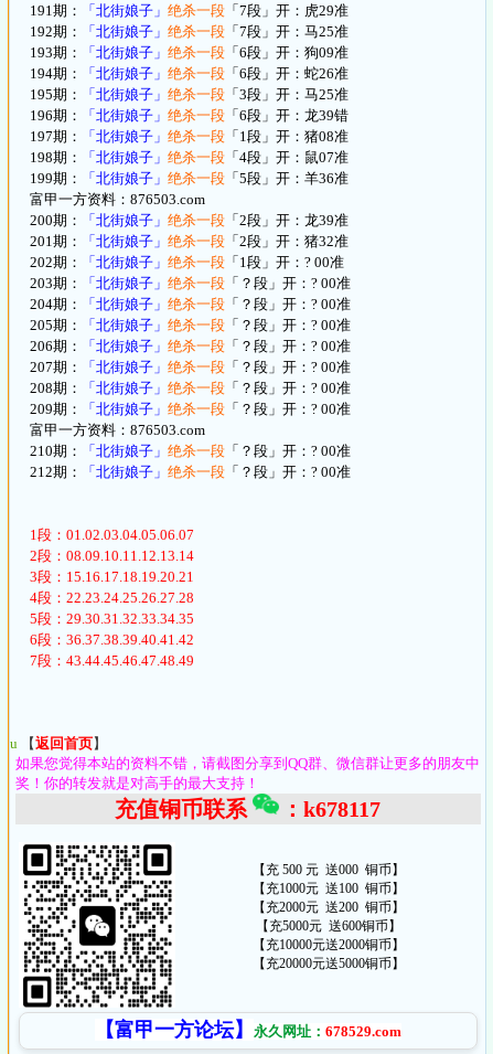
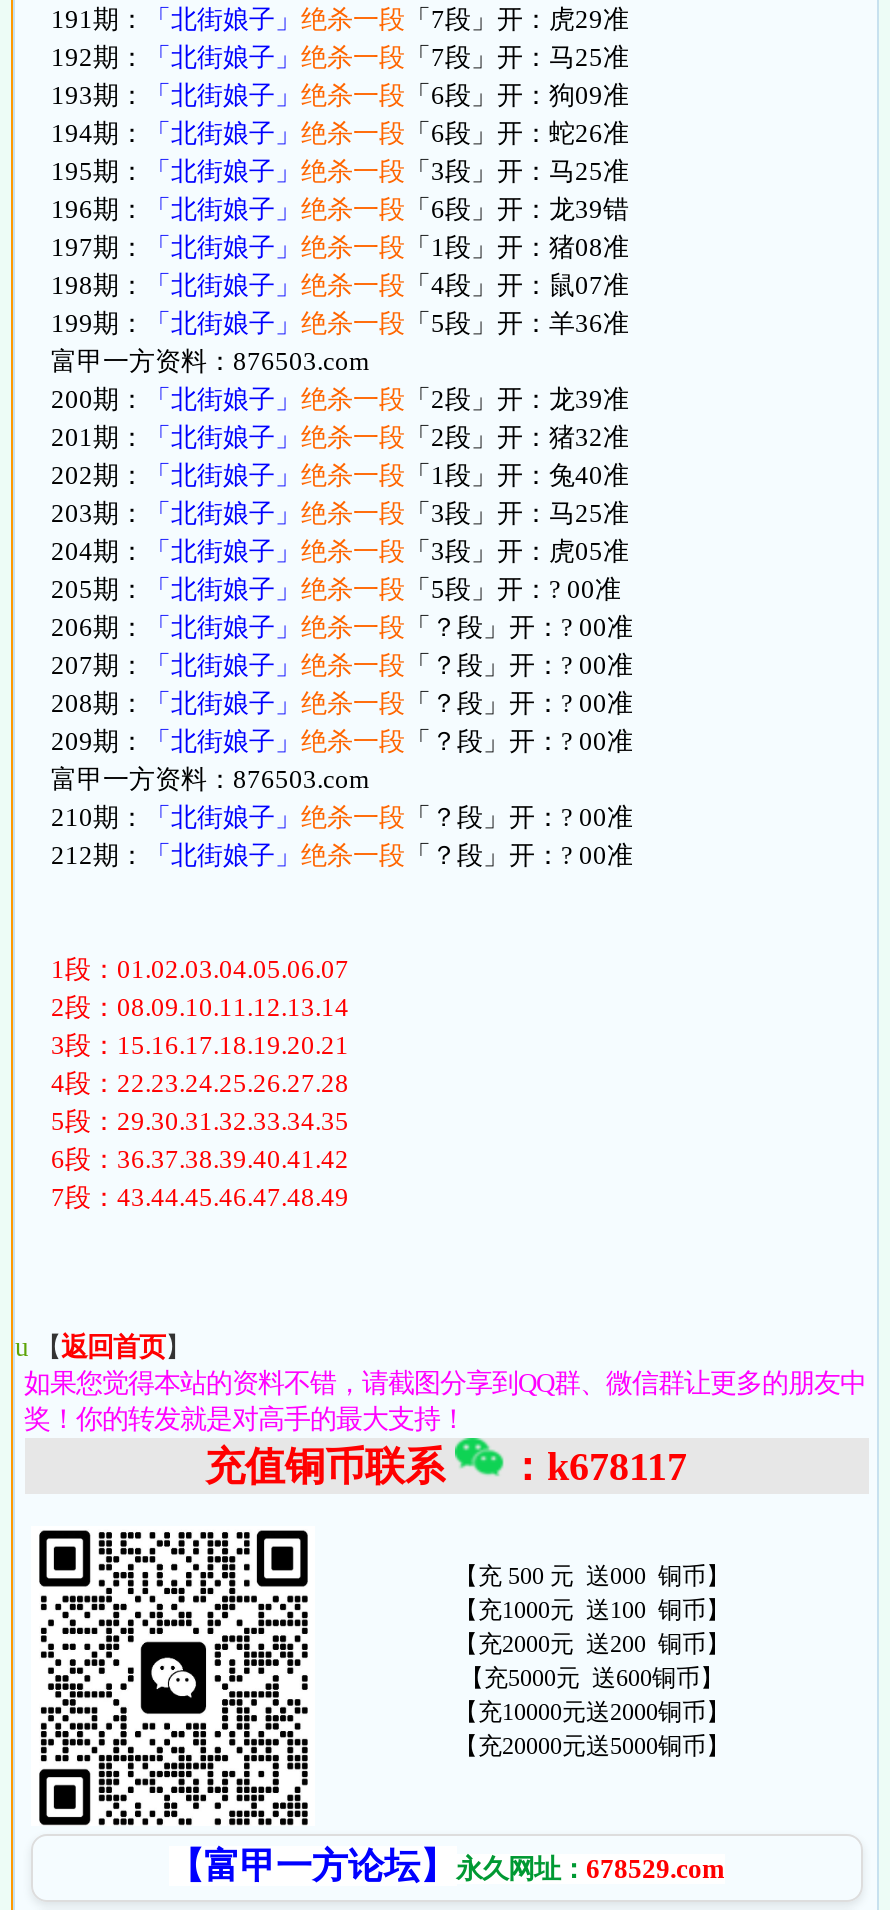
[26,254,344,270] 202期：「北街娘子」绝杀一段「1段」开：? 00准 -> [45,460,629,490] 202期：「北街娘子」绝杀一段「1段」开：兔40准
[26,275,351,291] 203期：「北街娘子」绝杀一段「？段」开：? 00准 -> [45,498,629,528] 203期：「北街娘子」绝杀一段「3段」开：马25准
[26,296,351,312] 204期：「北街娘子」绝杀一段「？段」开：? 00准 -> [45,536,629,566] 204期：「北街娘子」绝杀一段「3段」开：虎05准
[26,317,351,333] 205期：「北街娘子」绝杀一段「？段」开：? 00准 -> [45,574,621,604] 205期：「北街娘子」绝杀一段「5段」开：? 00准

